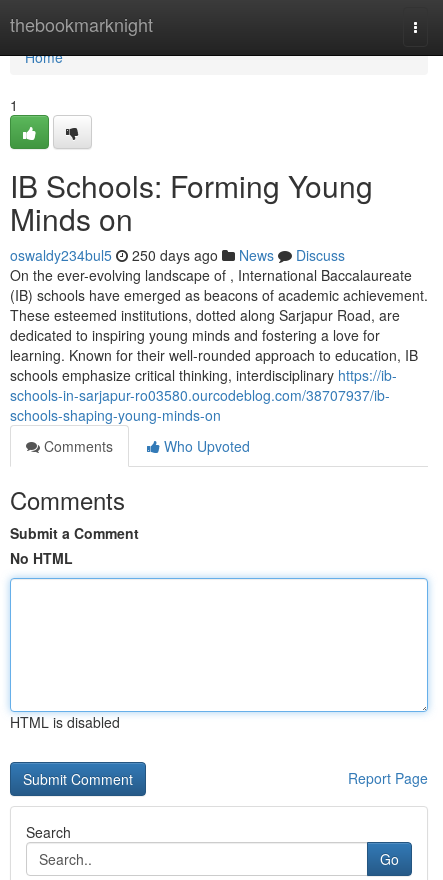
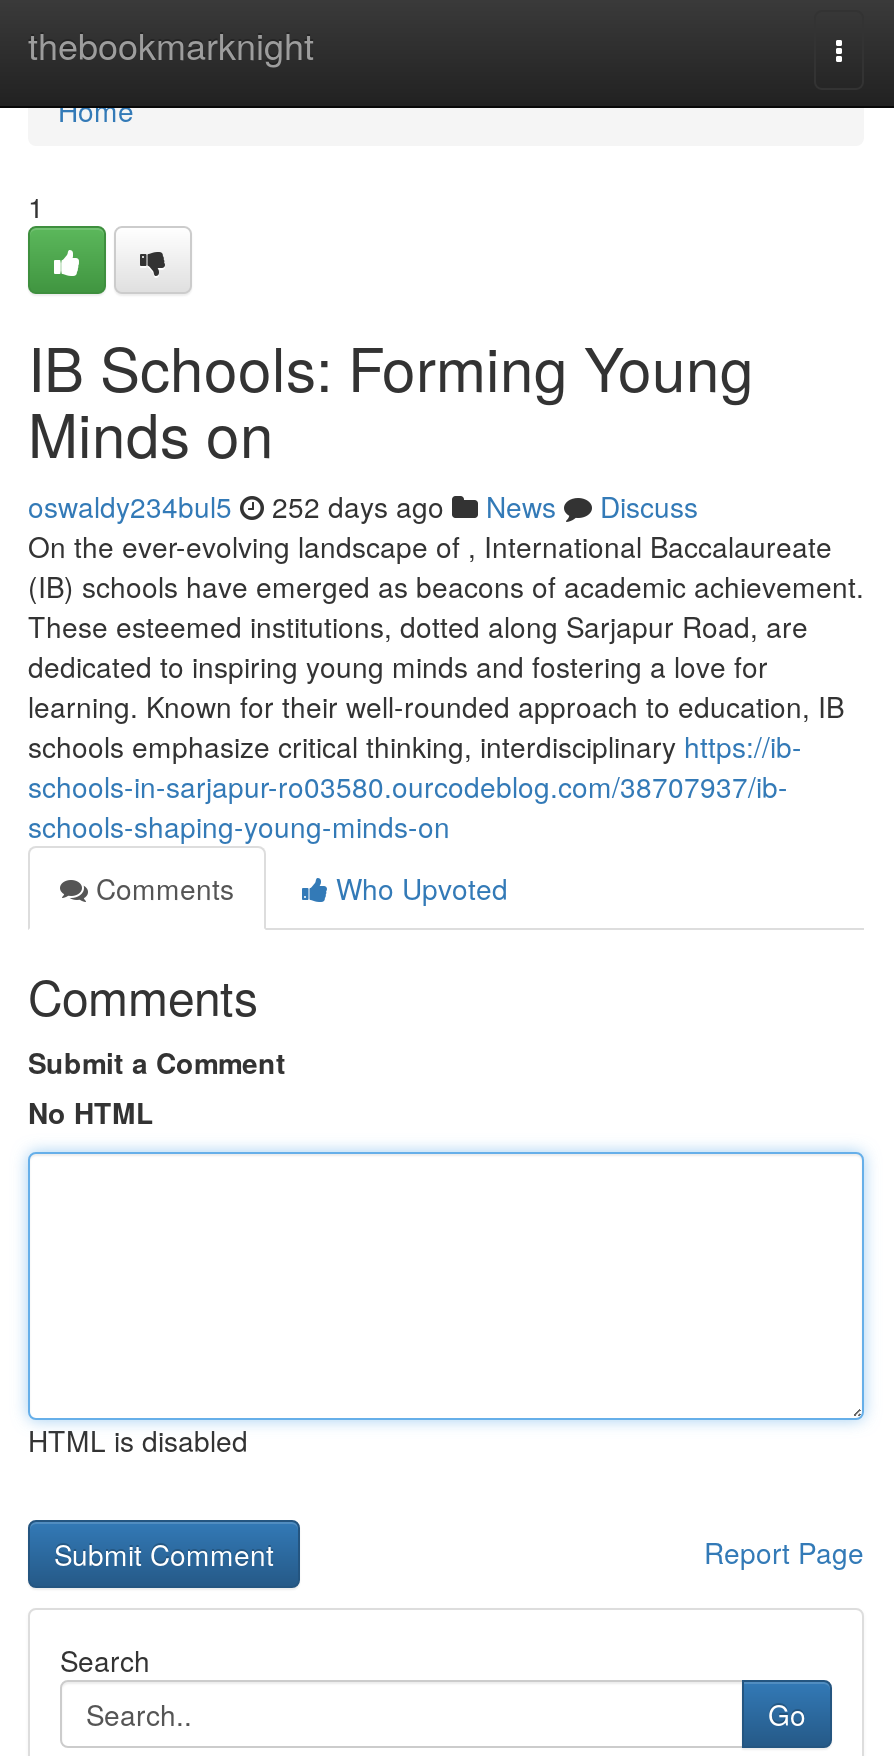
[10,245,345,265] oswaldy234bul5 250 days ago News Discuss -> [28,486,698,526] oswaldy234bul5 252 days ago News Discuss

